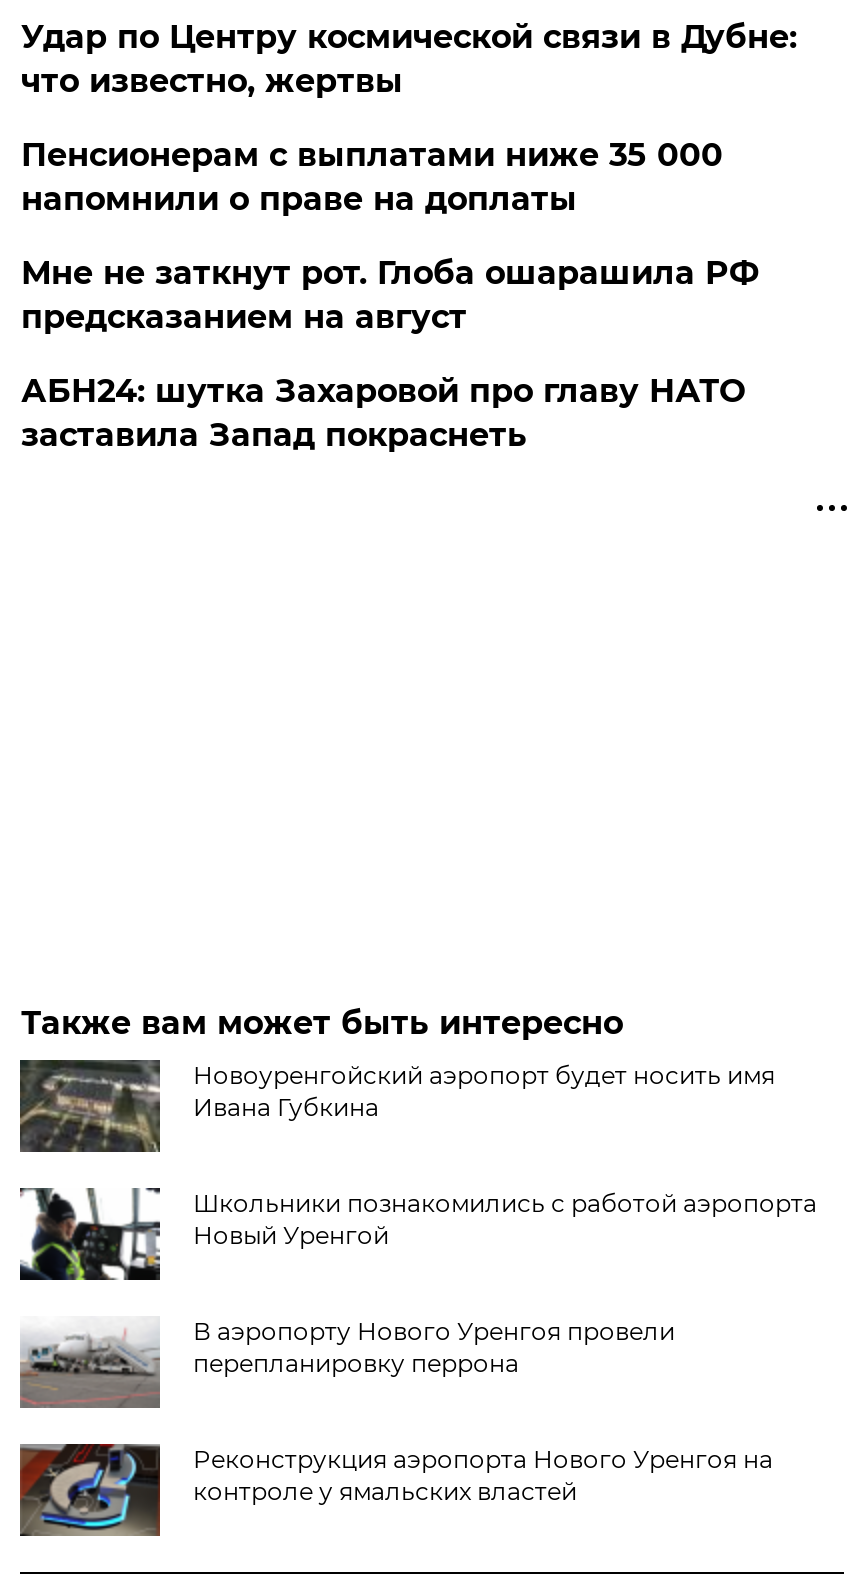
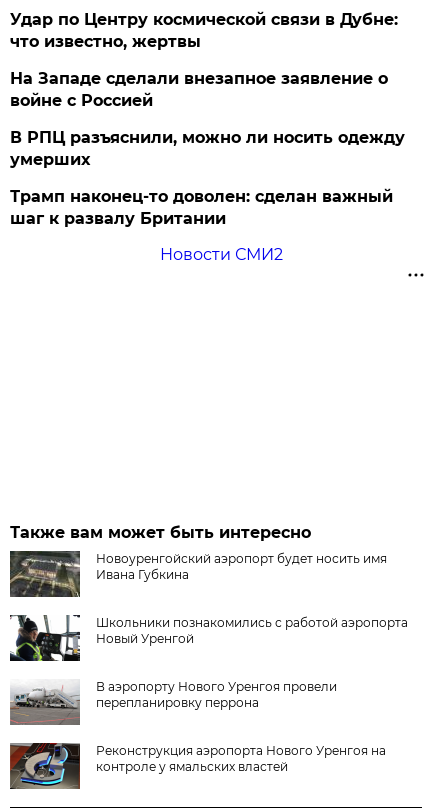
[21,136,759,454] Пенсионерам с выплатами ниже 35 000 | напомнили о праве на доплаты | Мне не заткнут рот. Глоба ошарашила РФ | предсказанием на август | АБН24: шутка Захаровой про главу НАТО | заставила Запад покраснеть -> [10,69,405,264] На Западе сделали внезапное заявление о | войне с Россией | В РПЦ разъяснили, можно ли носить одежду | умерших | Трамп наконец-то доволен: сделан важный | шаг к развалу Британии | Новости СМИ2

